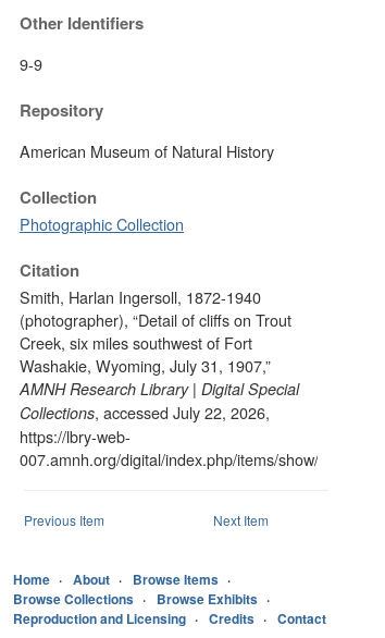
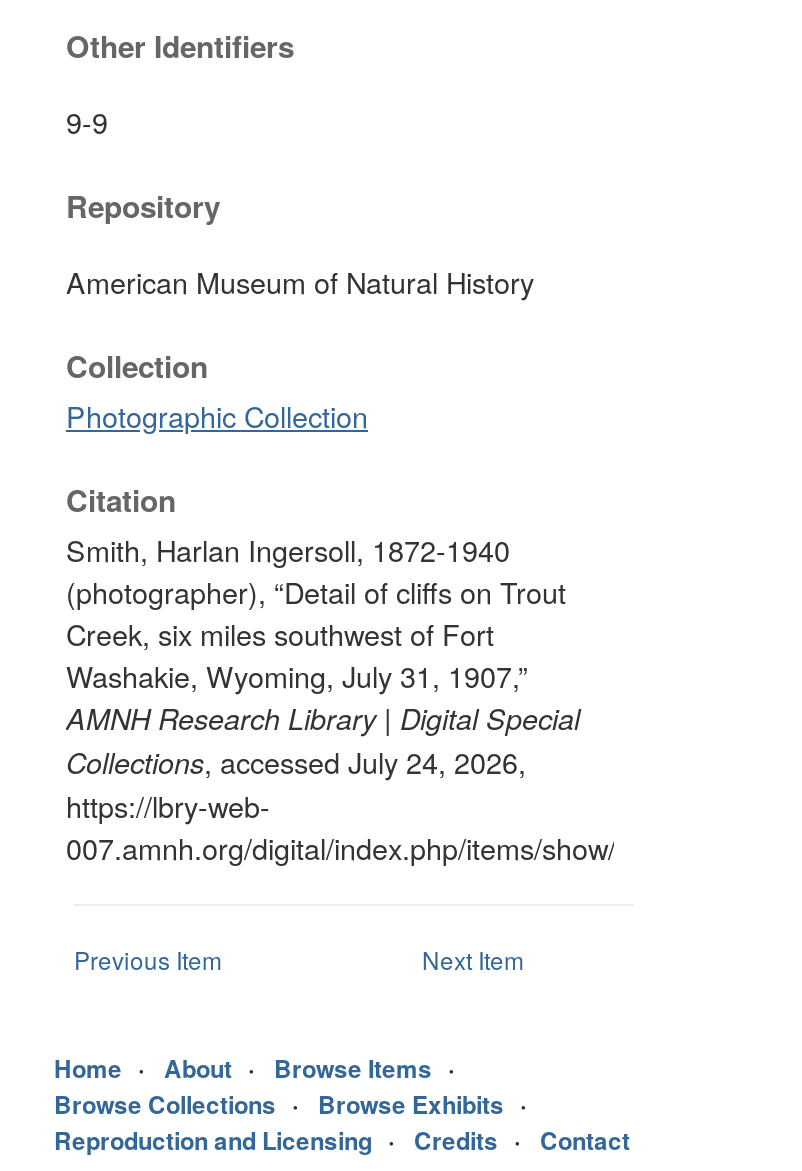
[20,400,270,423] Collections, accessed July 22, 2026, -> [66,740,526,782] Collections, accessed July 24, 2026,

